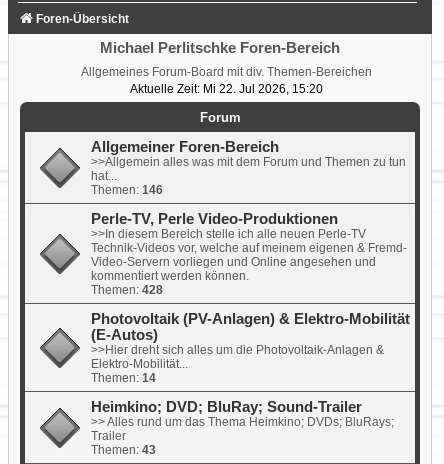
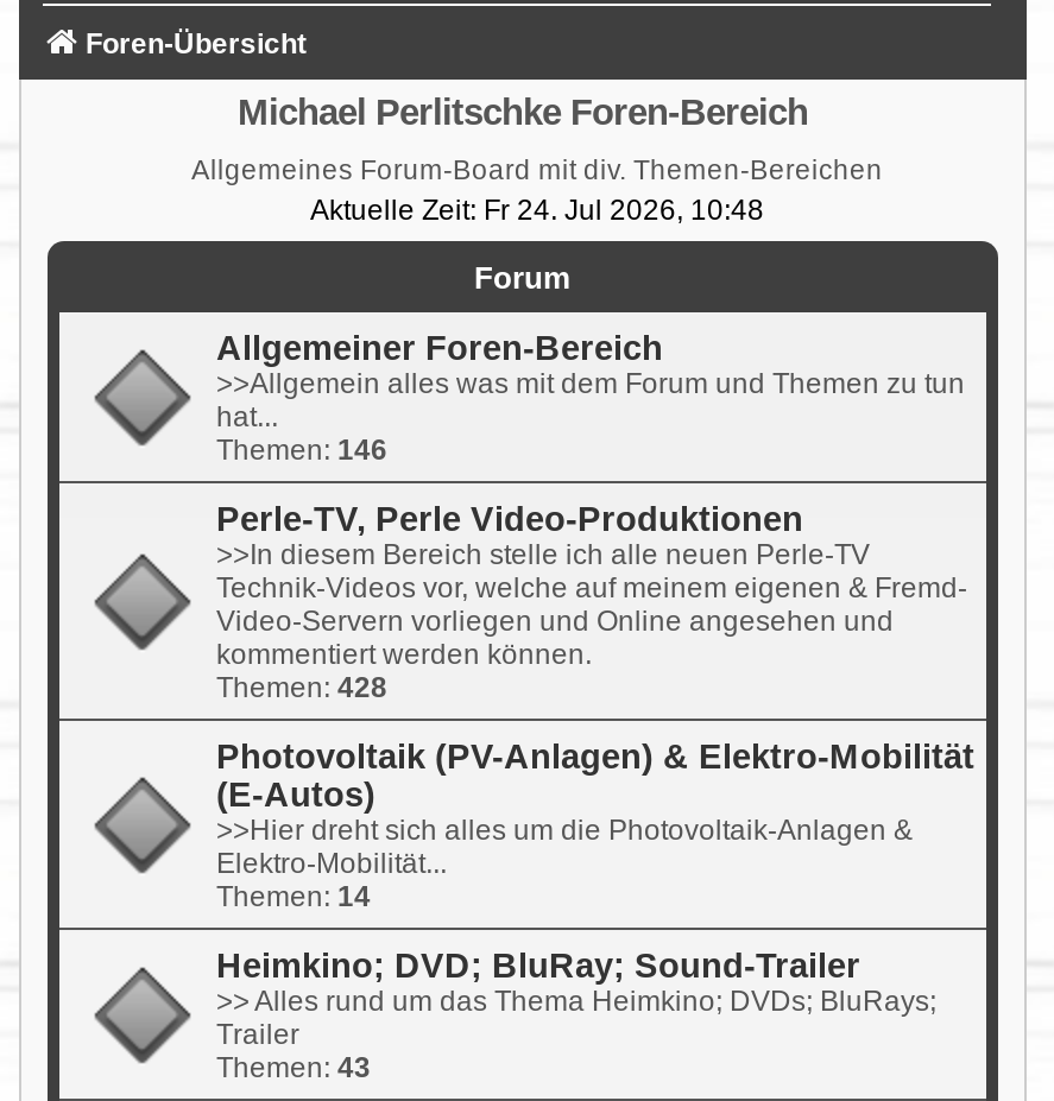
[129,82,322,96] Aktuelle Zeit: Mi 22. Jul 2026, 15:20 -> [310,193,764,226] Aktuelle Zeit: Fr 24. Jul 2026, 10:48

